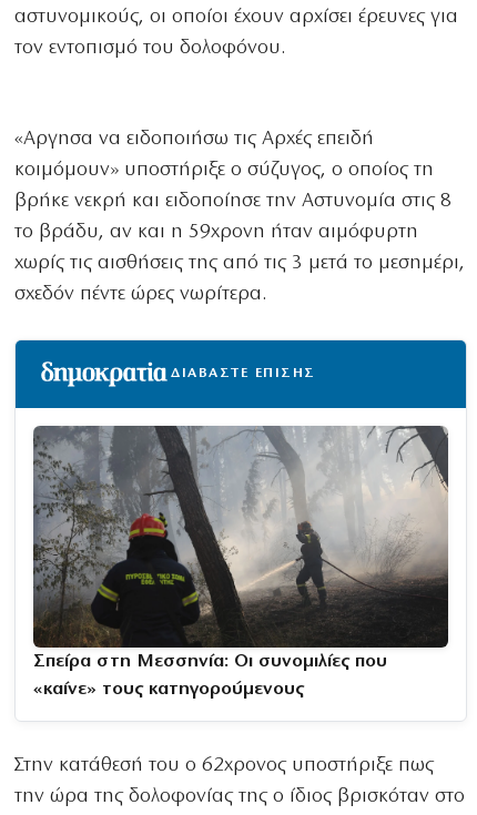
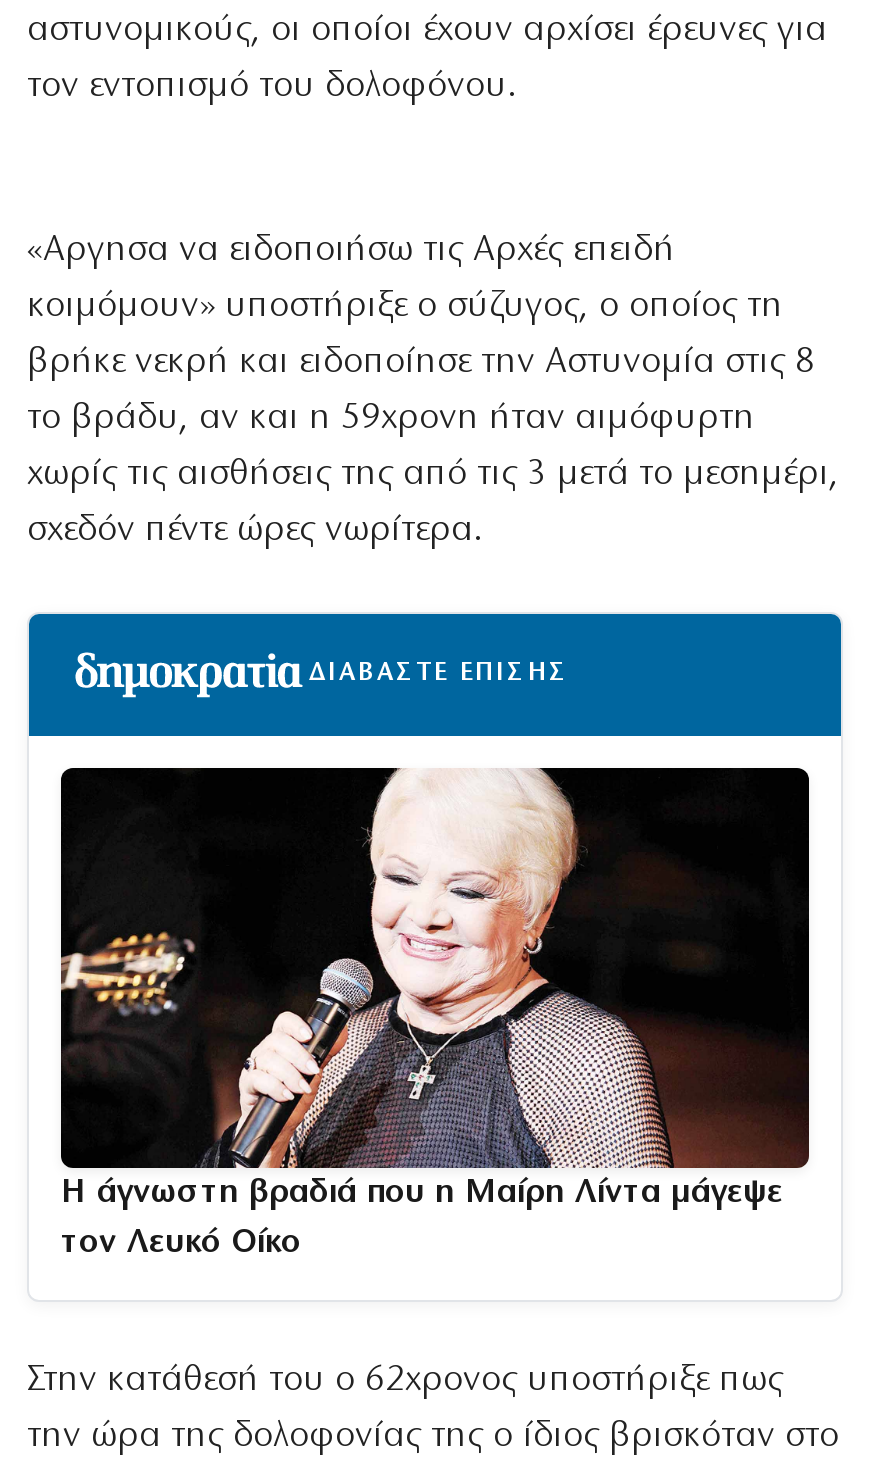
[32,425,449,670] [image] | Σπείρα στη Μεσσηνία: Οι συνομιλίες που -> [59,766,811,1209] [image] | Η άγνωστη βραδιά που η Μαίρη Λίντα μάγεψε
[33,679,304,698] «καίνε» τους κατηγορούμενους -> [61,1225,301,1259] τον Λευκό Οίκο

